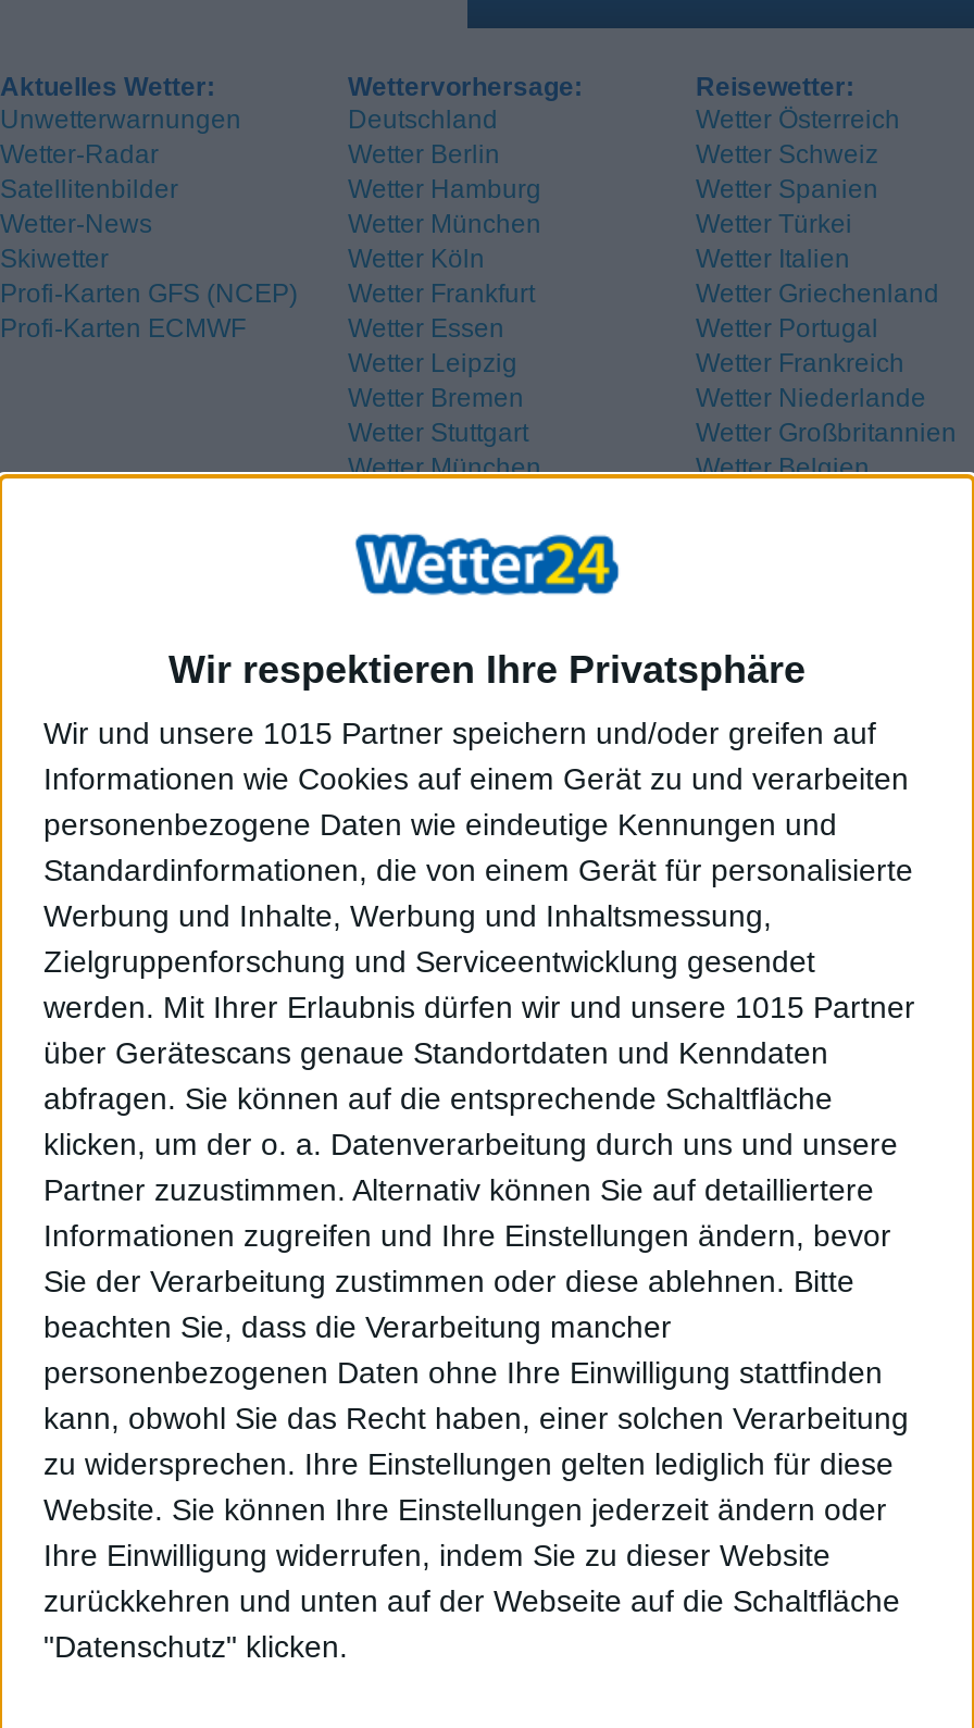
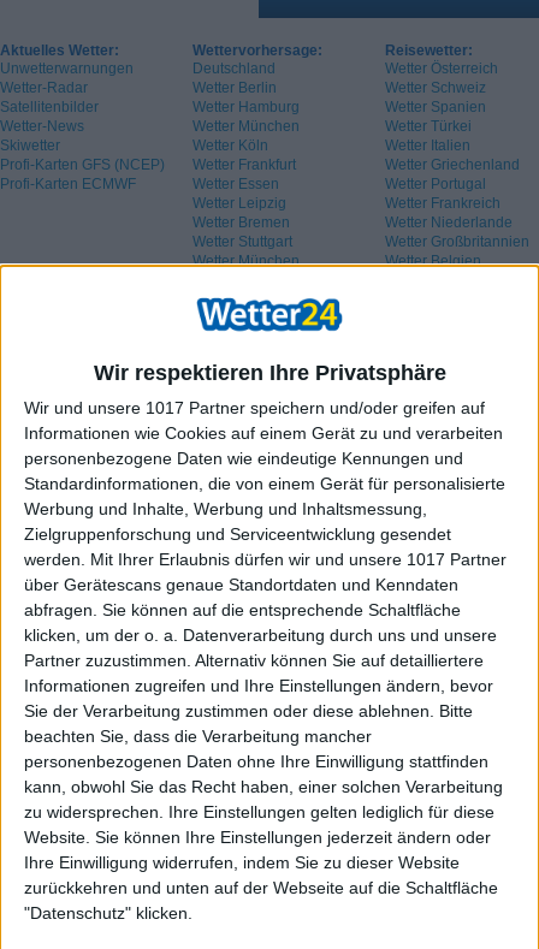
[43,715,876,749] Wir und unsere 1015 Partner speichern und/oder greifen auf -> [24,398,485,417] Wir und unsere 1017 Partner speichern und/oder greifen auf
[43,989,915,1024] werden. Mit Ihrer Erlaubnis dürfen wir und unsere 1015 Partner -> [24,549,507,568] werden. Mit Ihrer Erlaubnis dürfen wir und unsere 1017 Partner

